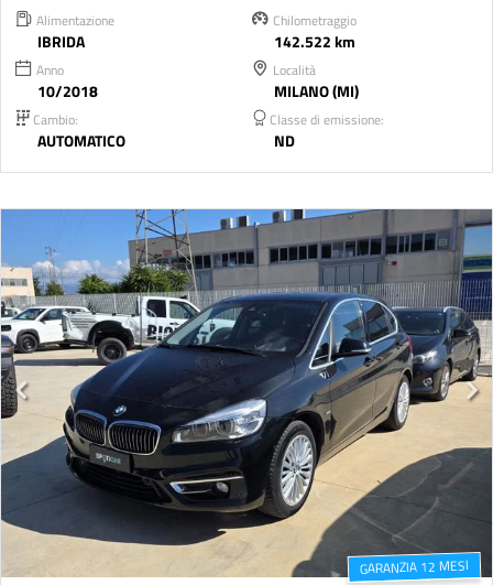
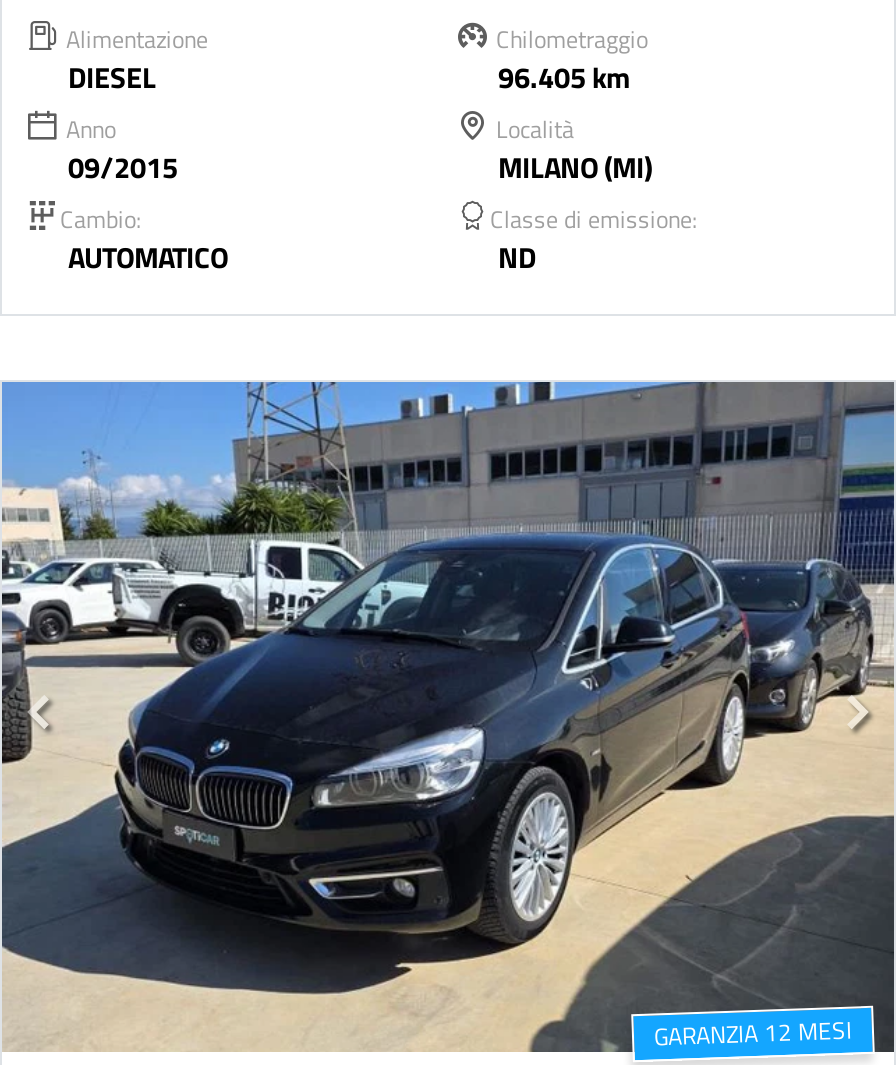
[37,29,85,52] IBRIDA -> [68,56,156,98] DIESEL
[274,29,355,52] 142.522 km -> [498,56,630,98] 96.405 km
[37,79,98,102] 10/2018 -> [68,146,178,188] 09/2015

